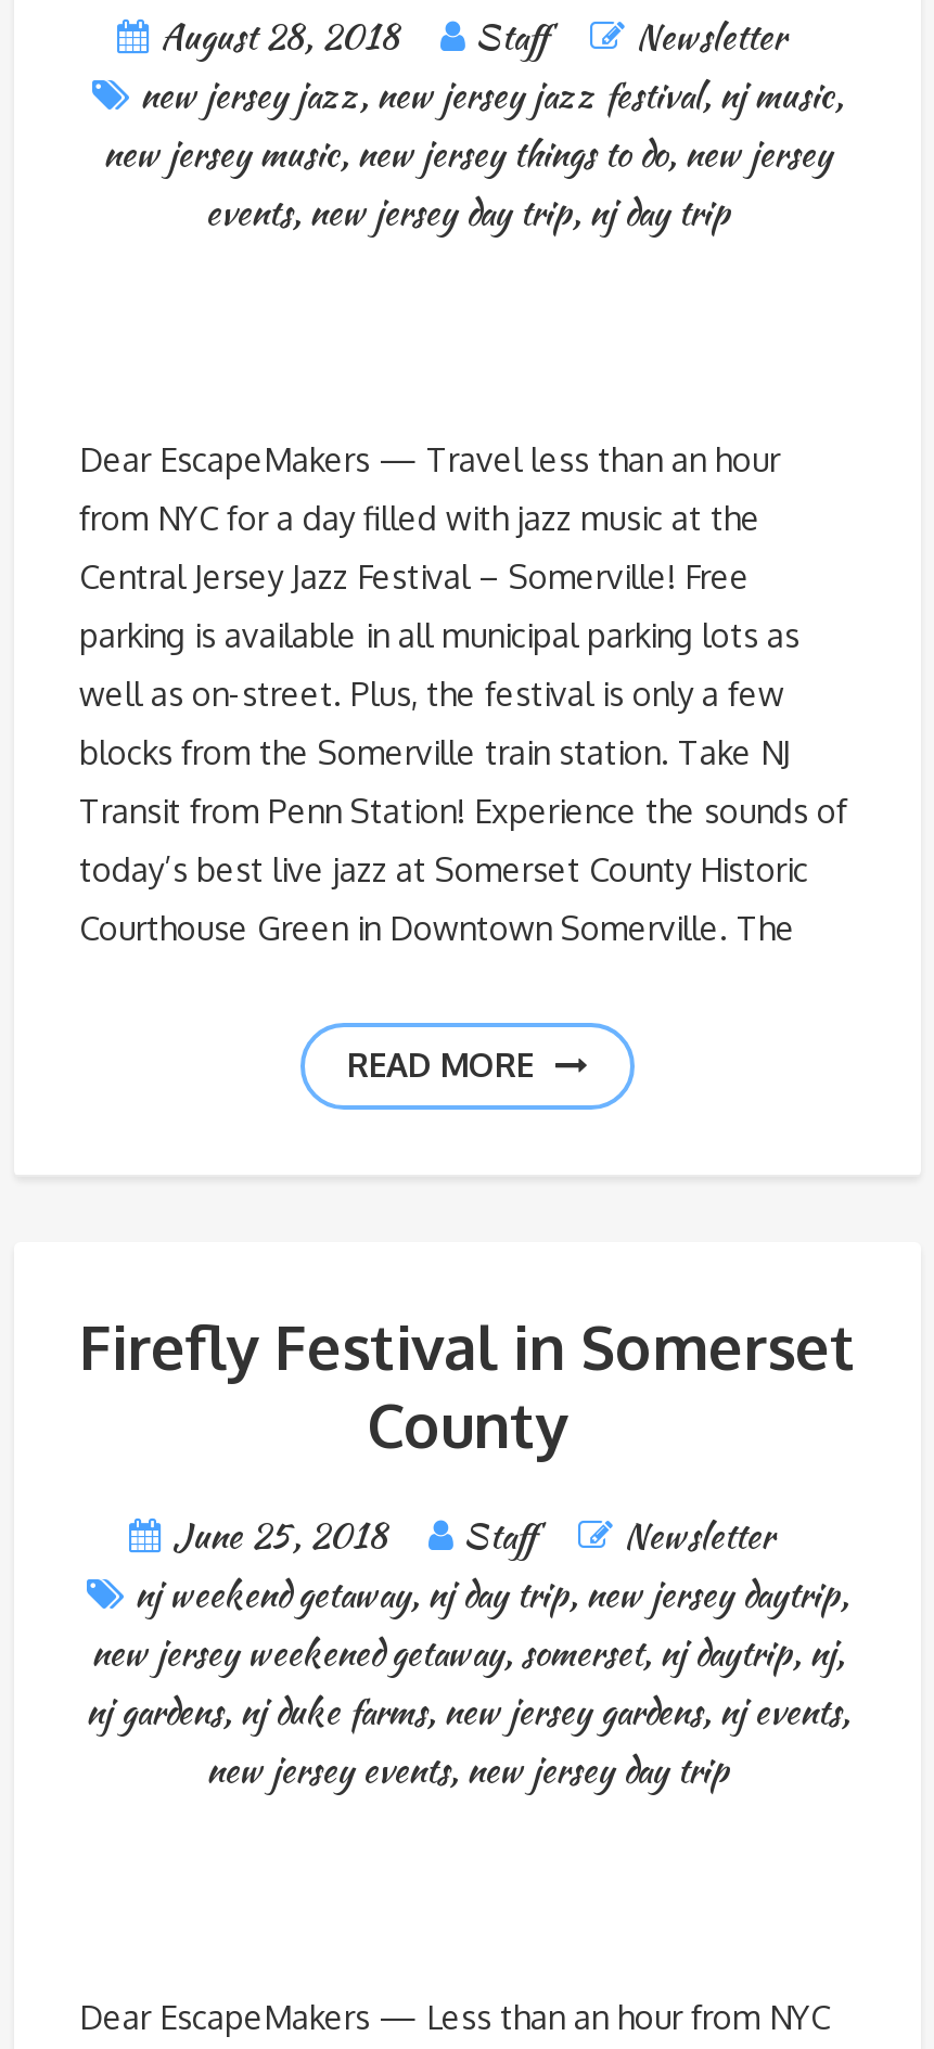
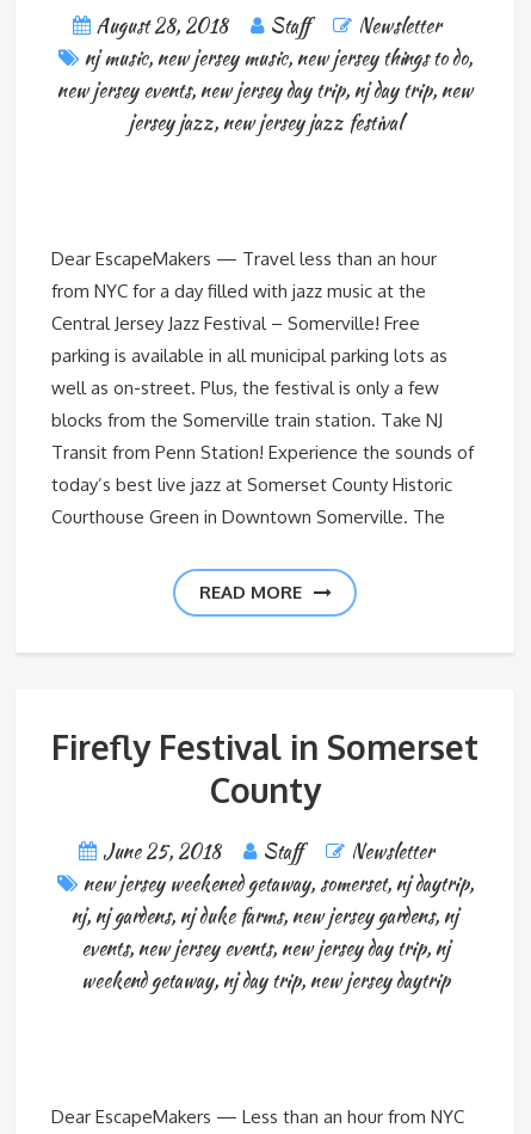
[103,69,843,236] new jersey jazz, new jersey jazz festival, nj music, | new jersey music, new jersey things to do, new jersey | events, new jersey day trip, nj day trip -> [57,44,473,136] nj music, new jersey music, new jersey things to do, | new jersey events, new jersey day trip, nj day trip, new | jersey jazz, new jersey jazz festival
[86,1568,849,1794] nj weekend getaway, nj day trip, new jersey daytrip, | new jersey weekened getaway, somerset, nj daytrip, nj, | nj gardens, nj duke farms, new jersey gardens, nj events, | new jersey events, new jersey day trip -> [72,869,473,994] new jersey weekened getaway, somerset, nj daytrip, | nj, nj gardens, nj duke farms, new jersey gardens, nj | events, new jersey events, new jersey day trip, nj | weekend getaway, nj day trip, new jersey daytrip

